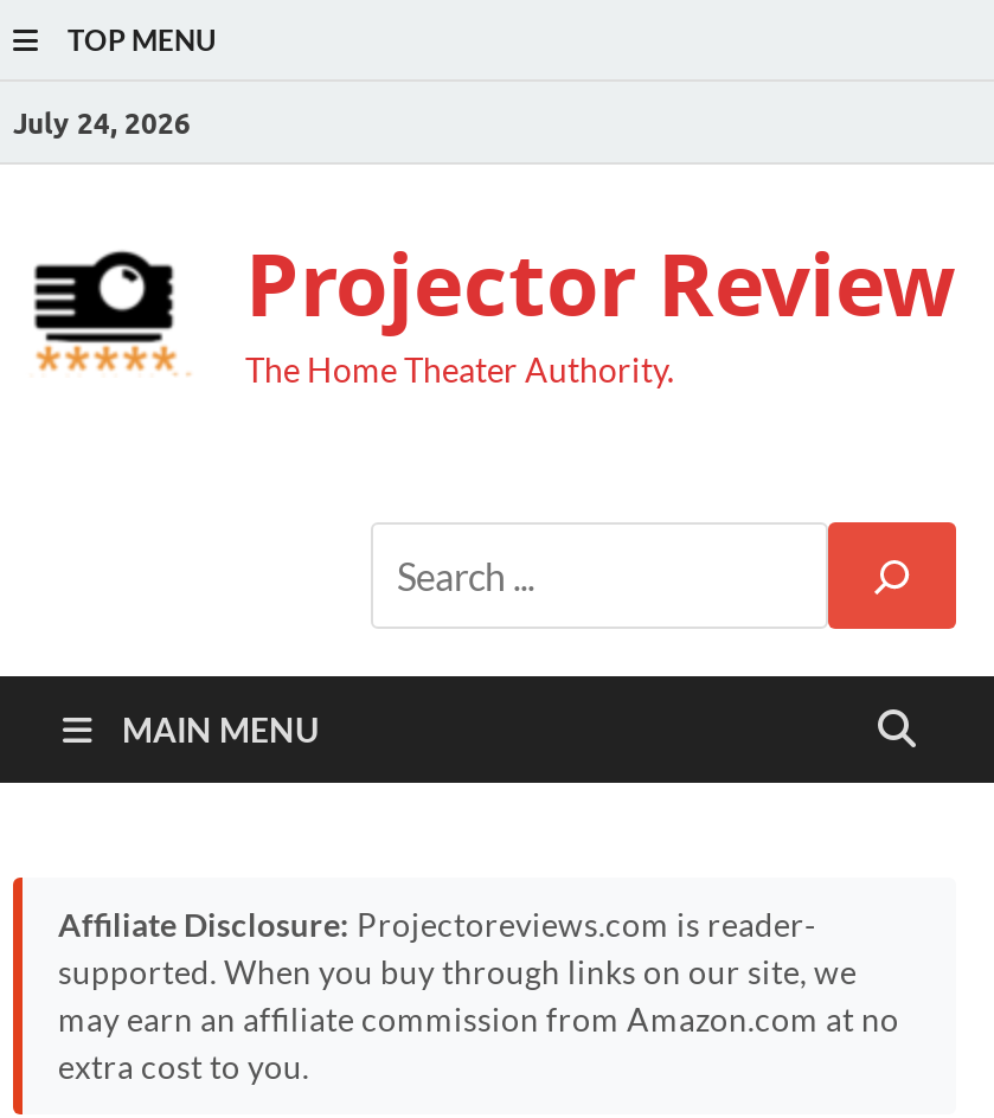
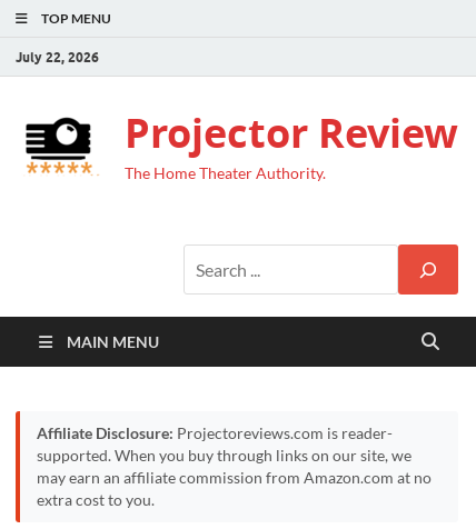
[13,104,191,140] July 24, 2026 -> [16,48,99,65] July 22, 2026

